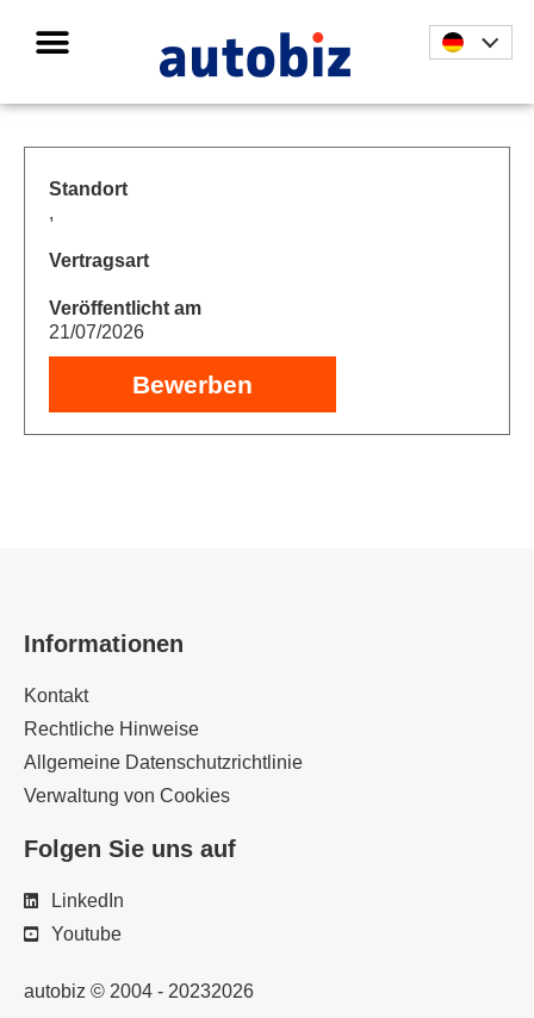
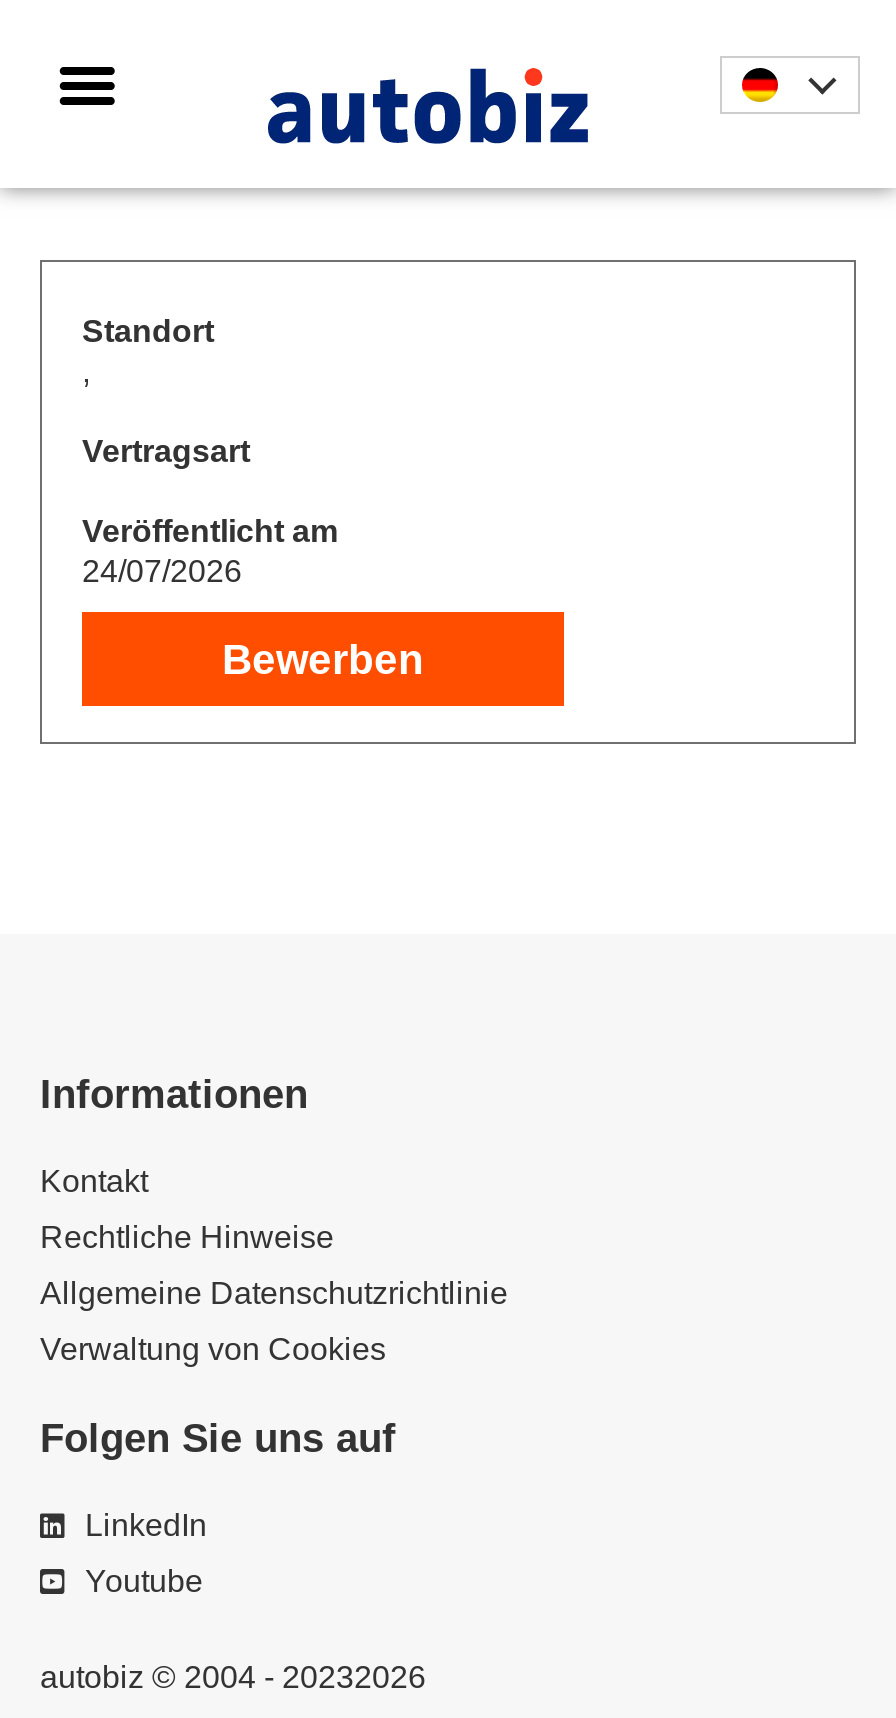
[49,322,144,342] 21/07/2026 -> [82,554,242,588] 24/07/2026

